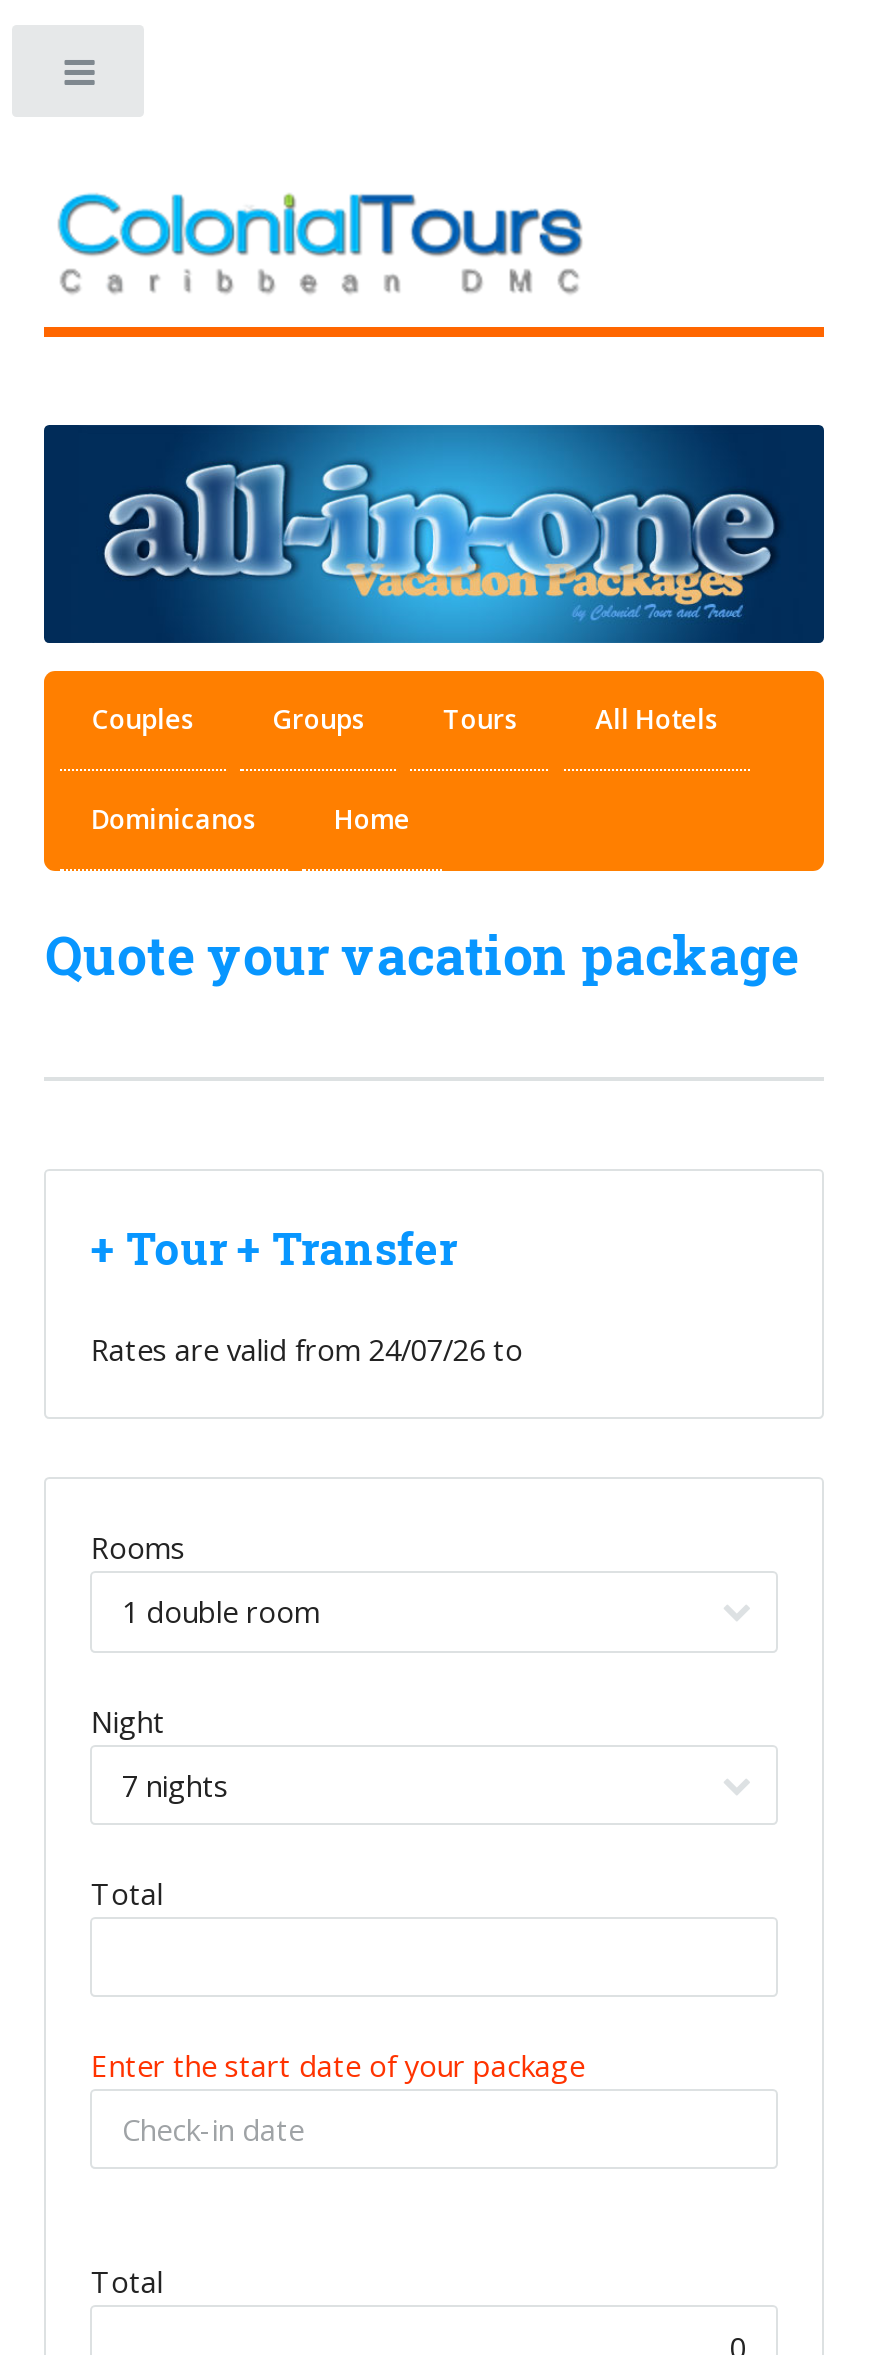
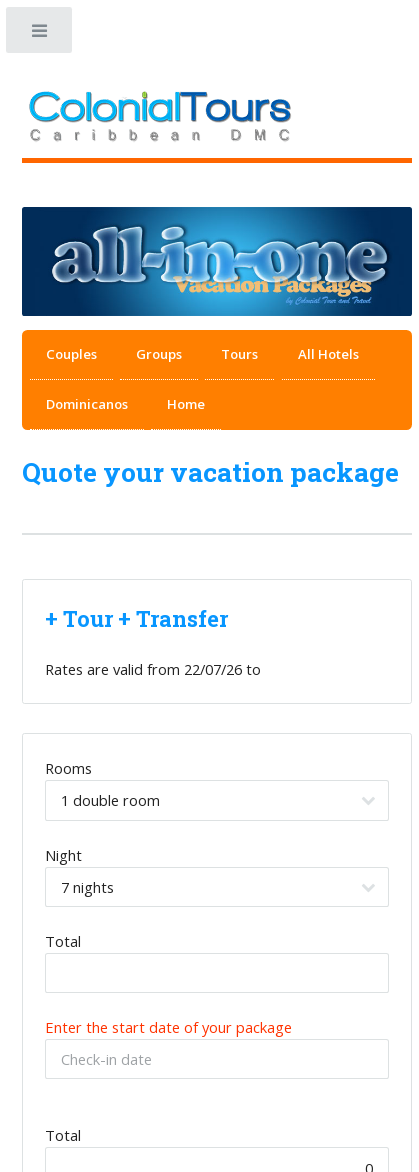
[91,1329,523,1369] Rates are valid from 24/07/26 to -> [45,659,261,679] Rates are valid from 22/07/26 to

